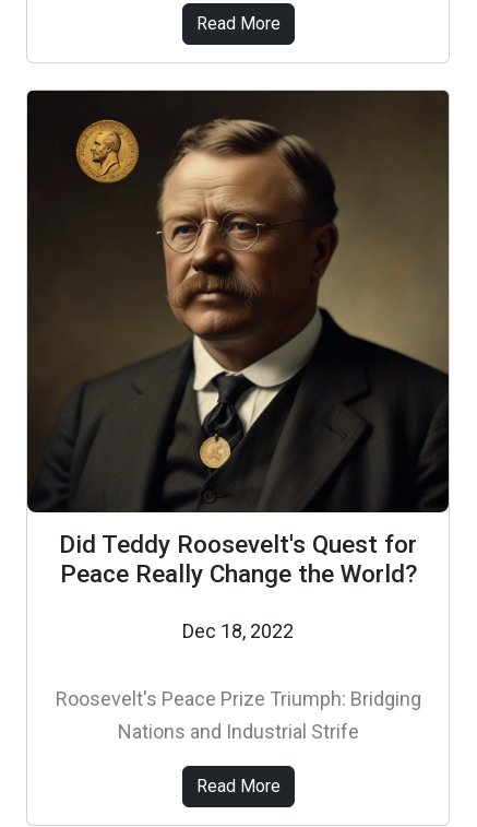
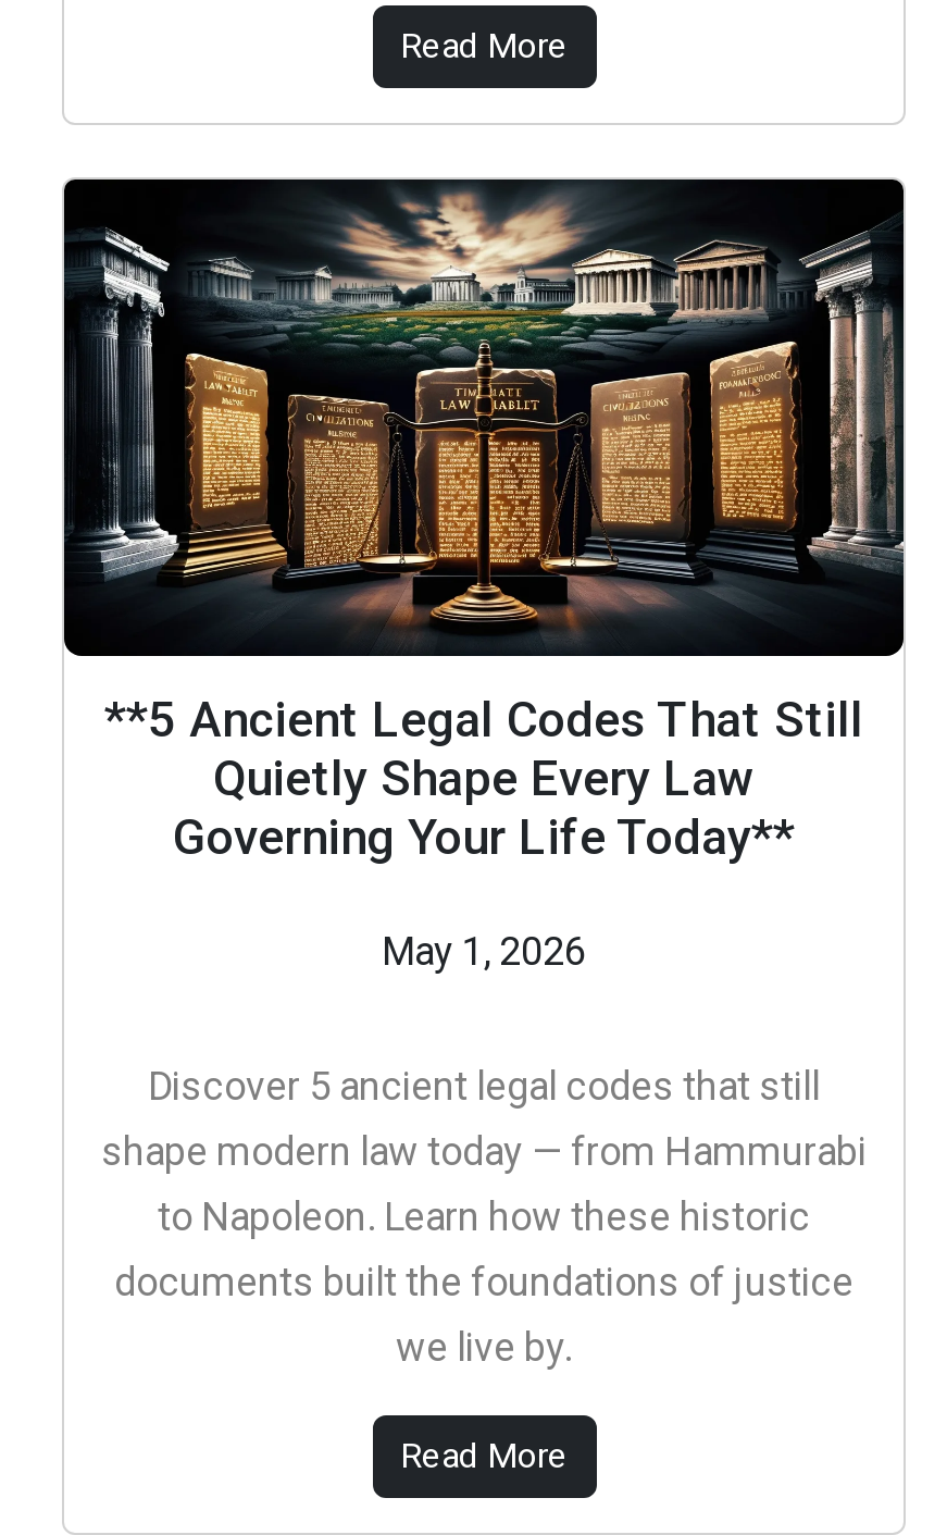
[26,91,450,588] [image] | Did Teddy Roosevelt's Quest for | Peace Really Change the World? -> [64,180,904,908] [image] | **5 Ancient Legal Codes That Still | Quietly Shape Every Law | Governing Your Life Today**
[182,620,294,643] Dec 18, 2022 -> [382,927,586,973] May 1, 2026
[55,688,421,743] Roosevelt's Peace Prize Triumph: Bridging | Nations and Industrial Strife -> [101,1062,867,1369] Discover 5 ancient legal codes that still | shape modern law today — from Hammurabi | to Napoleon. Learn how these historic | documents built the foundations of justice | we live by.

